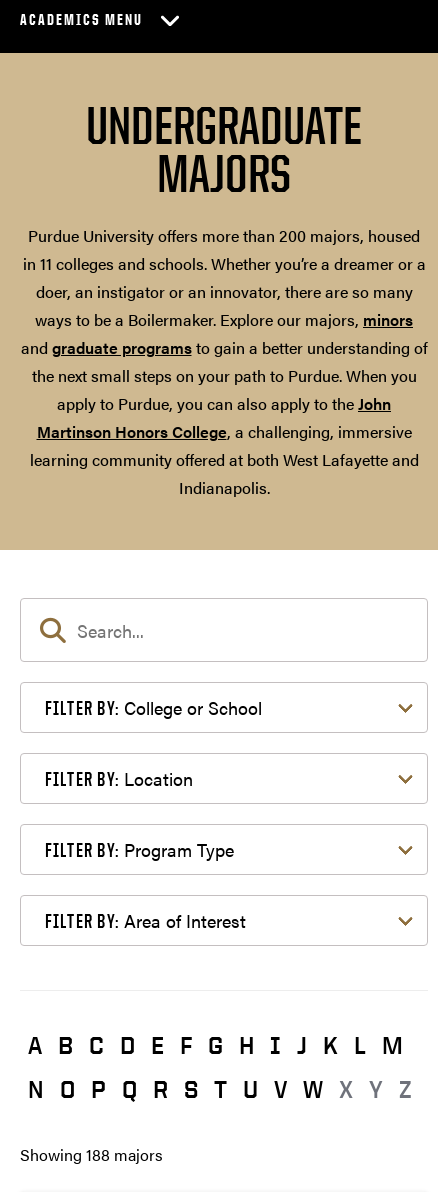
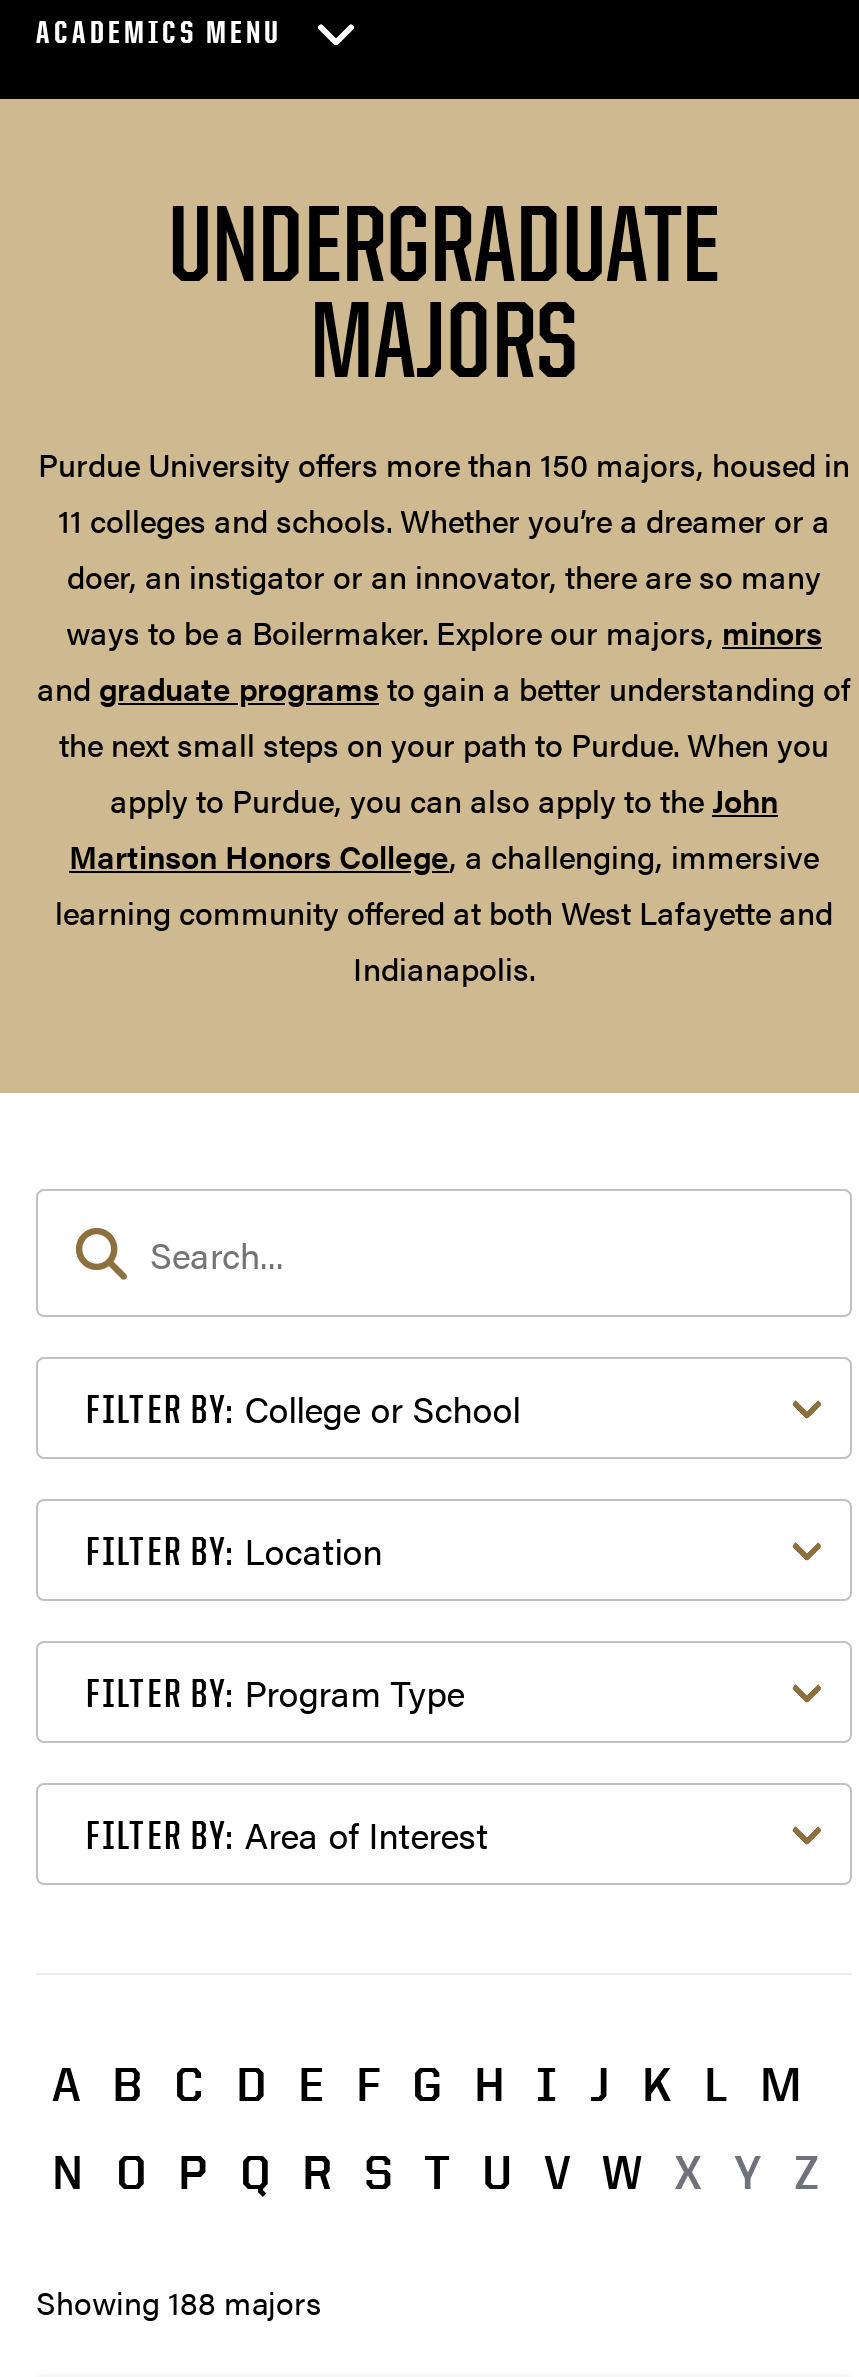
[22,224,425,275] Purdue University offers more than 200 majors, housed | in 11 colleges and schools. Whether you’re a dreamer or a -> [38,441,850,543] Purdue University offers more than 150 majors, housed in | 11 colleges and schools. Whether you’re a dreamer or a

